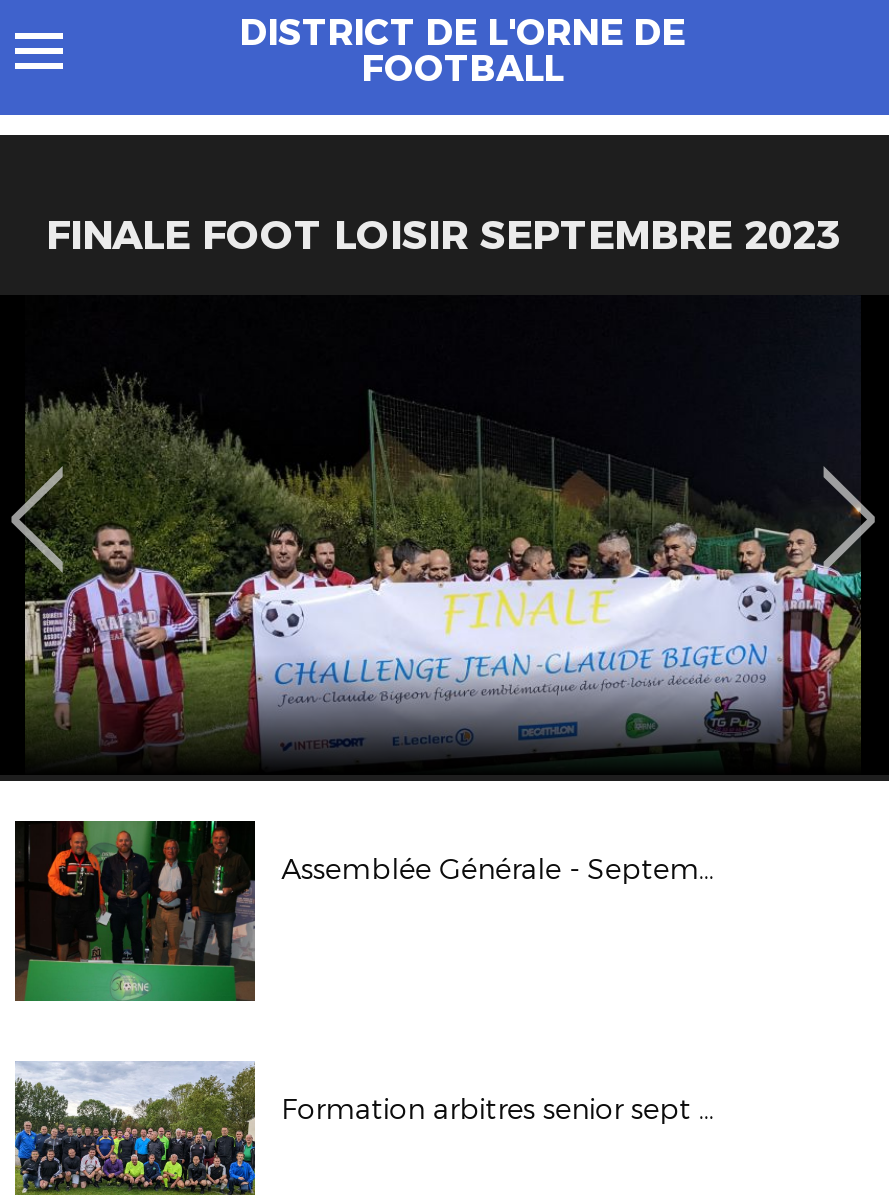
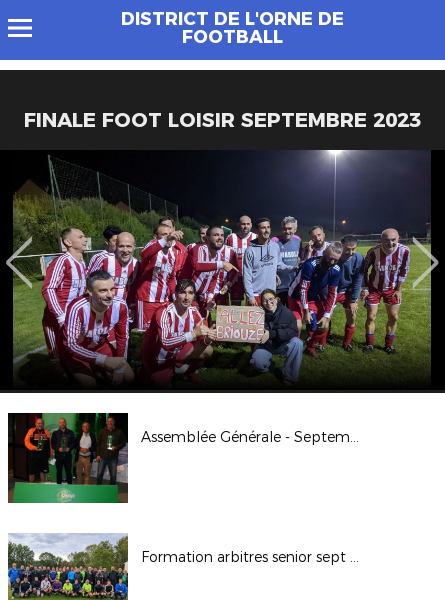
[23,295,861,759] [image] -> [13,149,432,381] [image]

